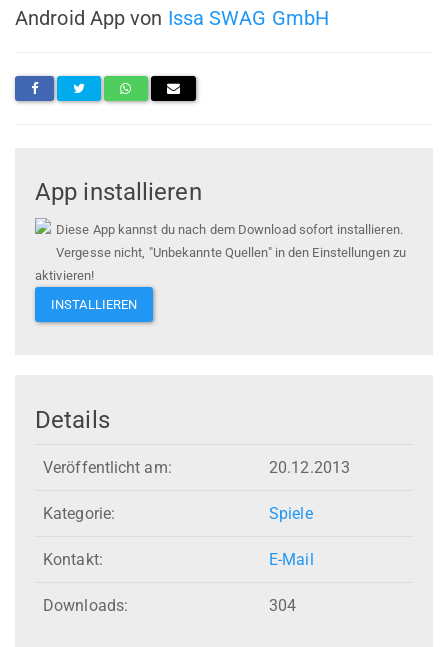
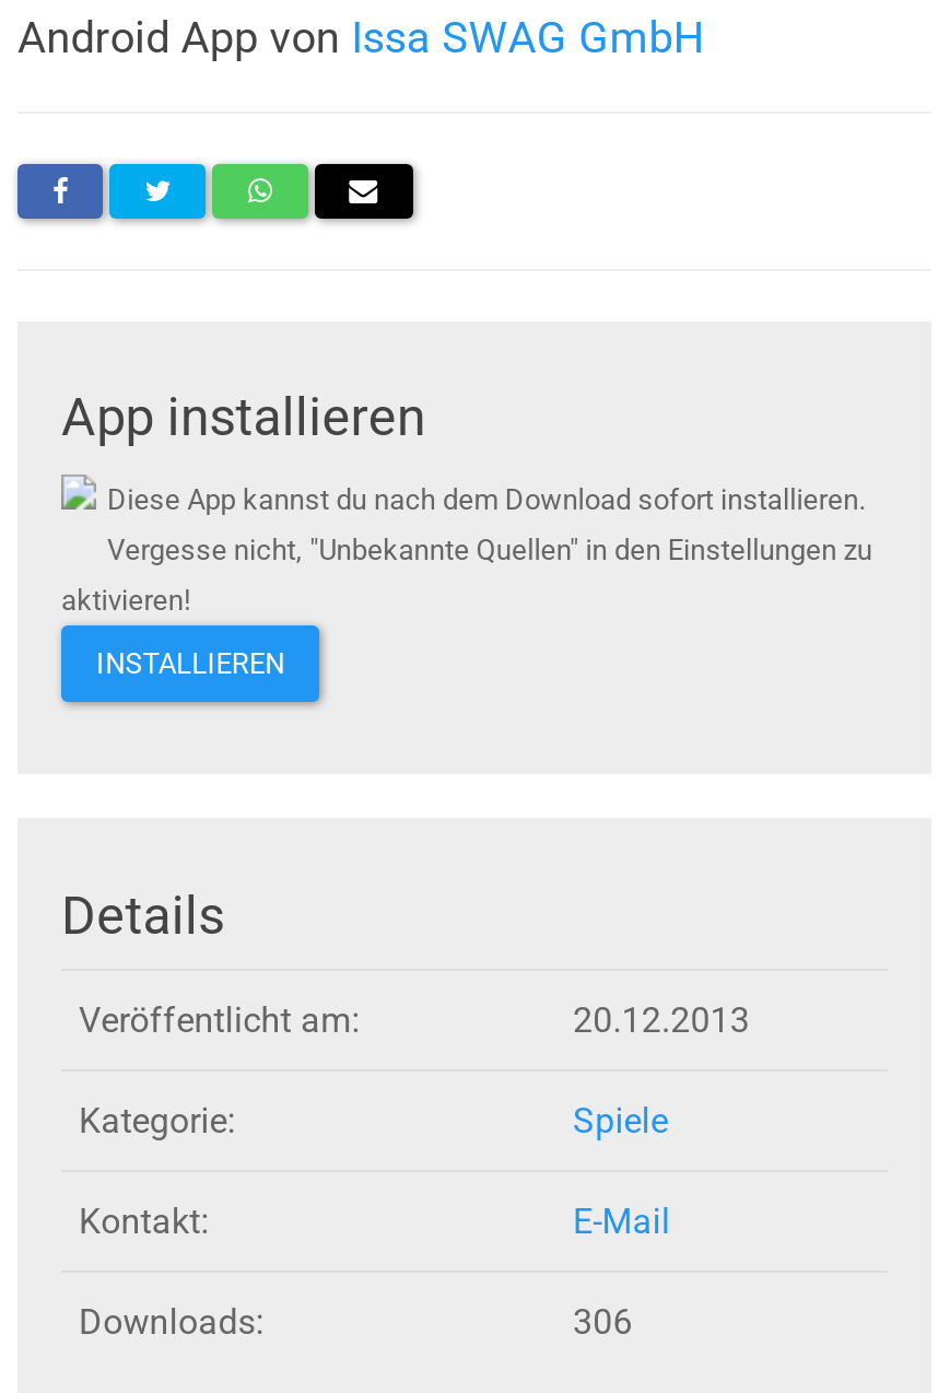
[269,596,296,615] 304 -> [573,1301,633,1343] 306

